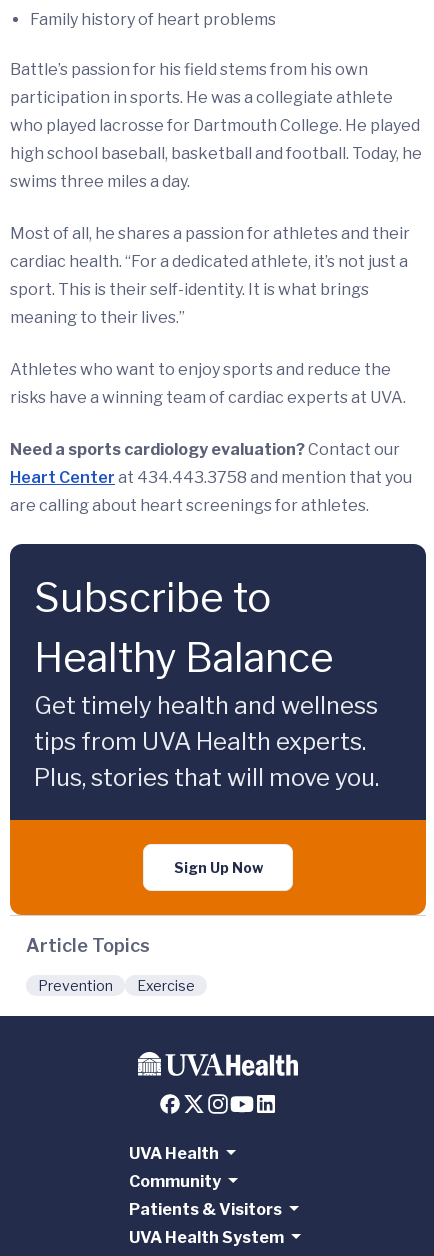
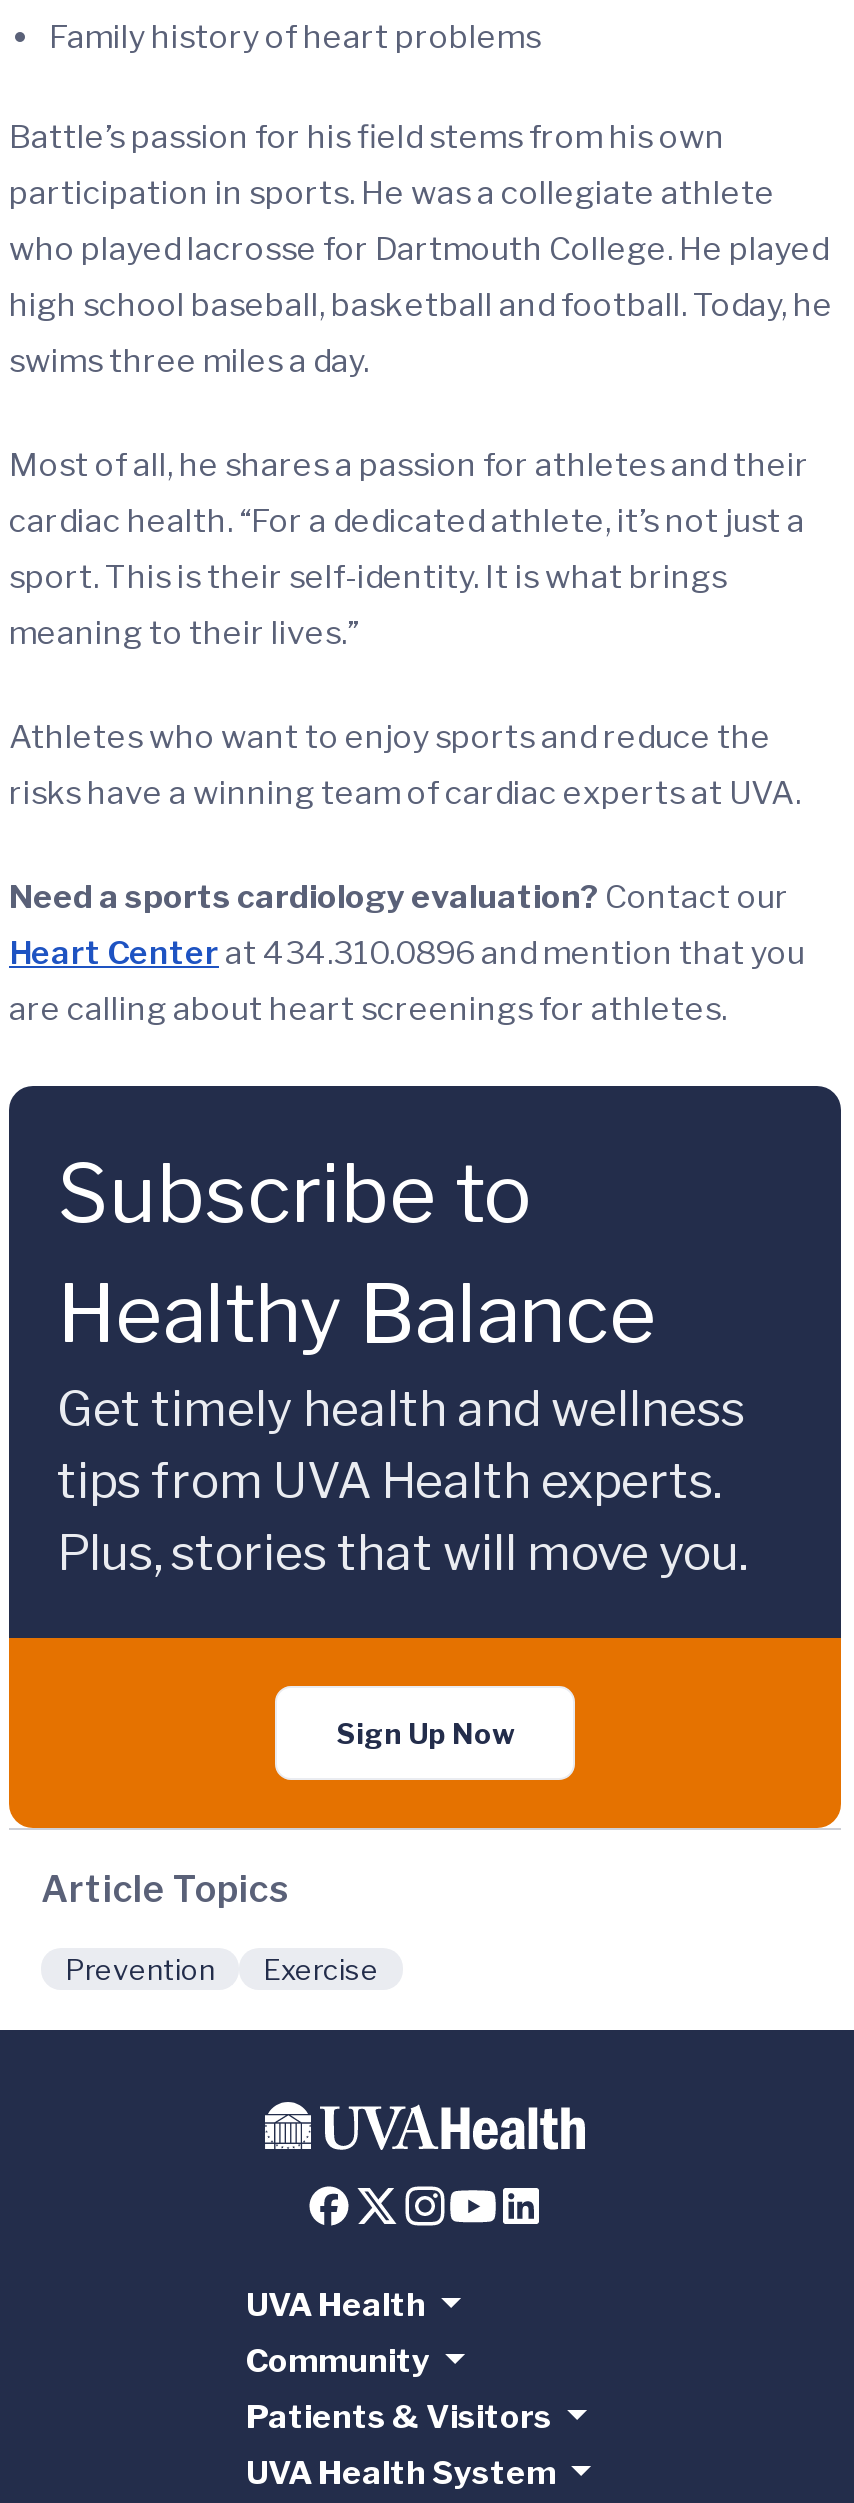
[10,468,412,487] Heart Center at 434.443.3758 and mention that you -> [9,934,805,972] Heart Center at 434.310.0896 and mention that you

